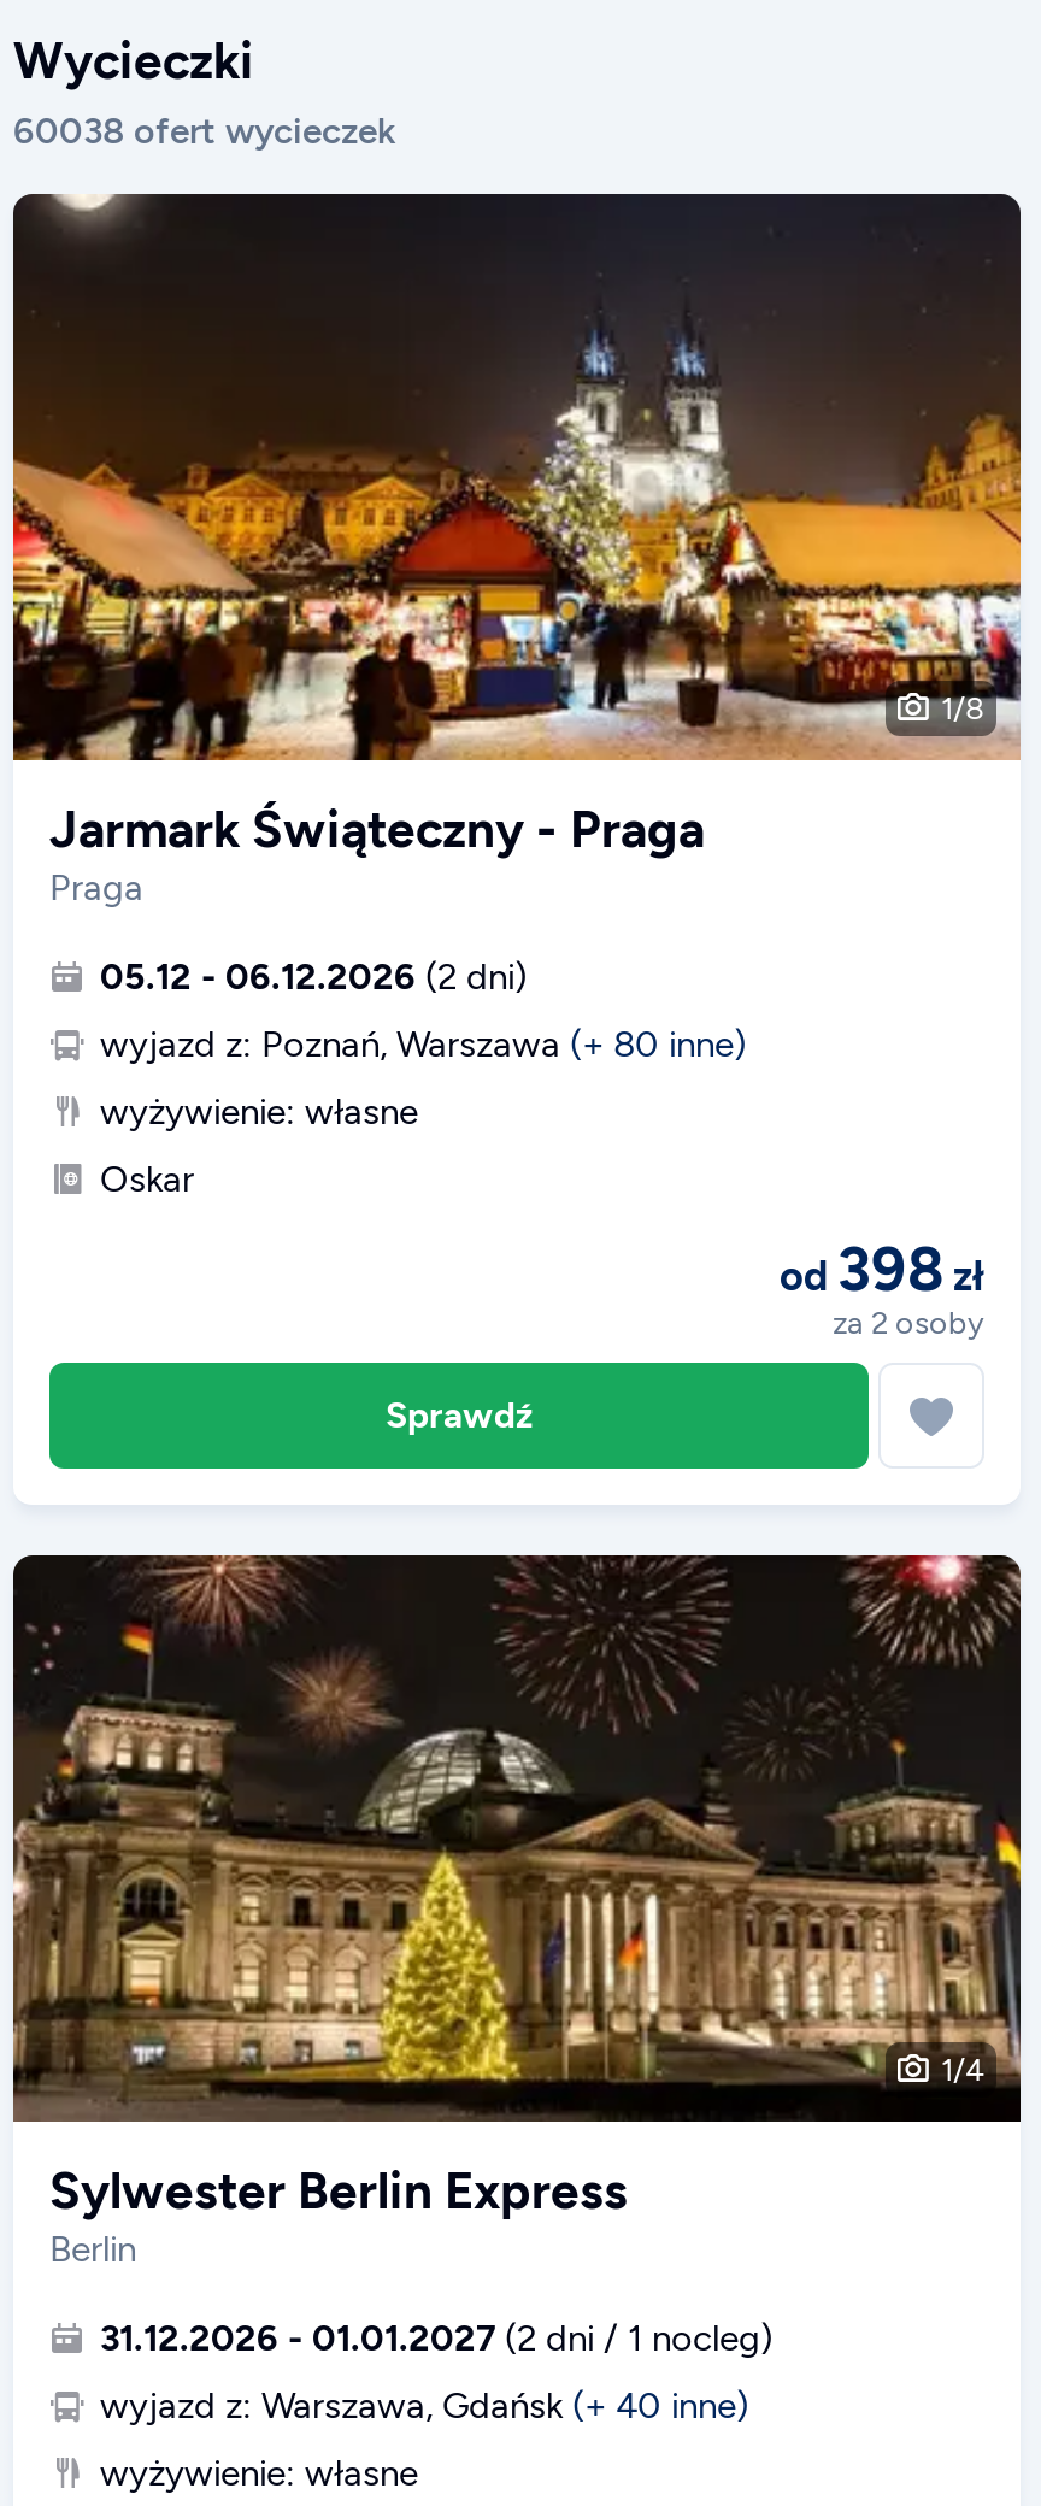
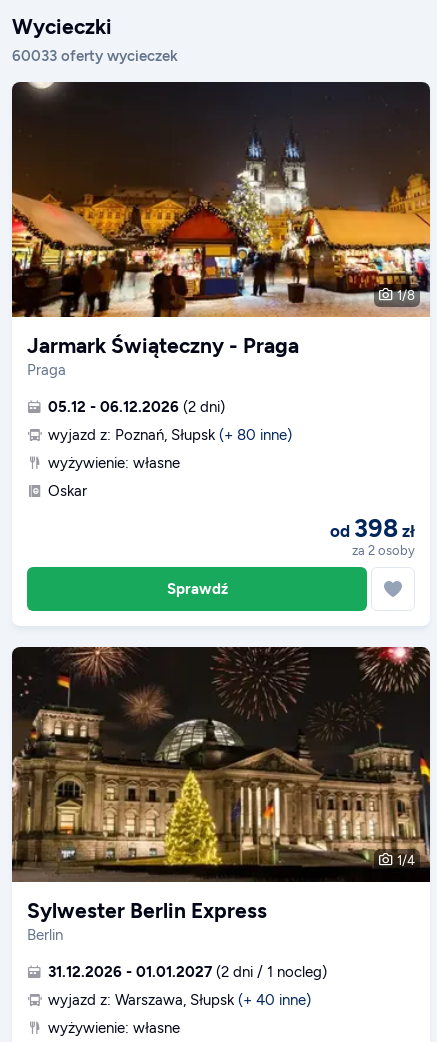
[13,110,396,153] 60038 ofert wycieczek -> [12,47,178,65] 60033 oferty wycieczek
[100,1023,746,1066] wyjazd z: Poznań, Warszawa (+ 80 inne) -> [48,426,292,444] wyjazd z: Poznań, Słupsk (+ 80 inne)
[100,2385,748,2428] wyjazd z: Warszawa, Gdańsk (+ 40 inne) -> [48,991,311,1009] wyjazd z: Warszawa, Słupsk (+ 40 inne)

